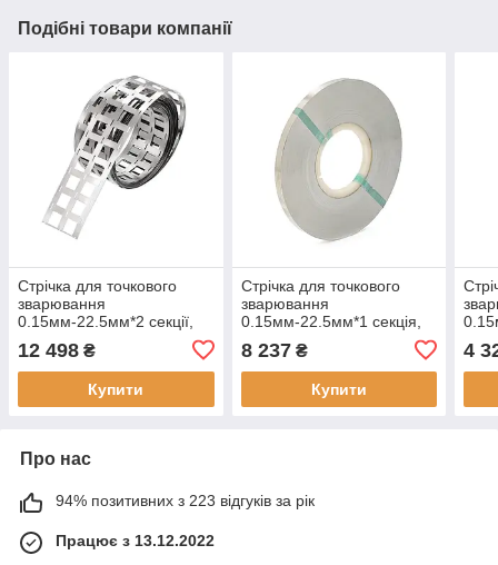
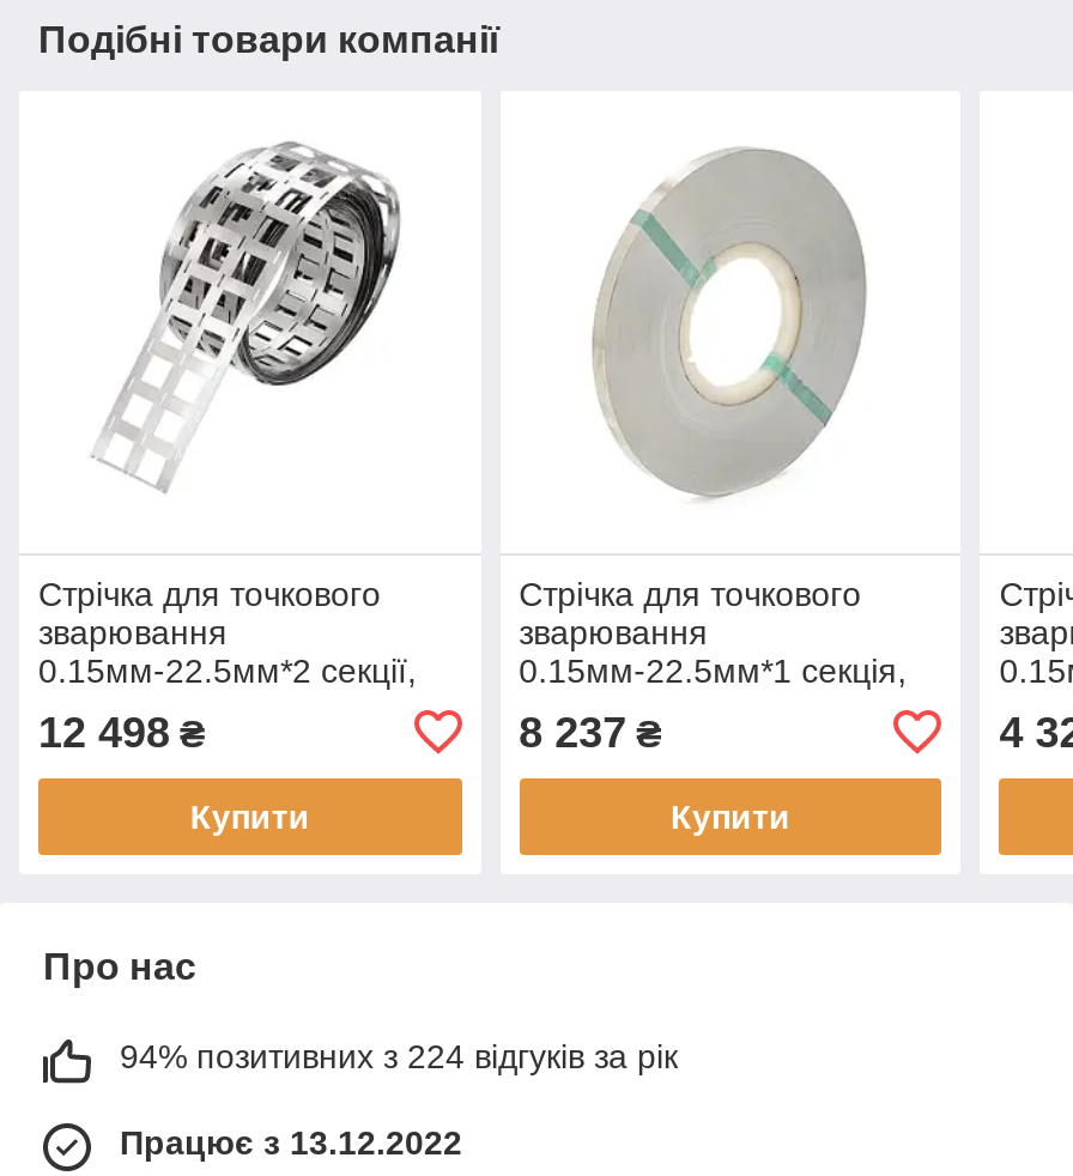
[56,491,315,509] 94% позитивних з 223 відгуків за рік -> [120,1037,678,1075] 94% позитивних з 224 відгуків за рік

